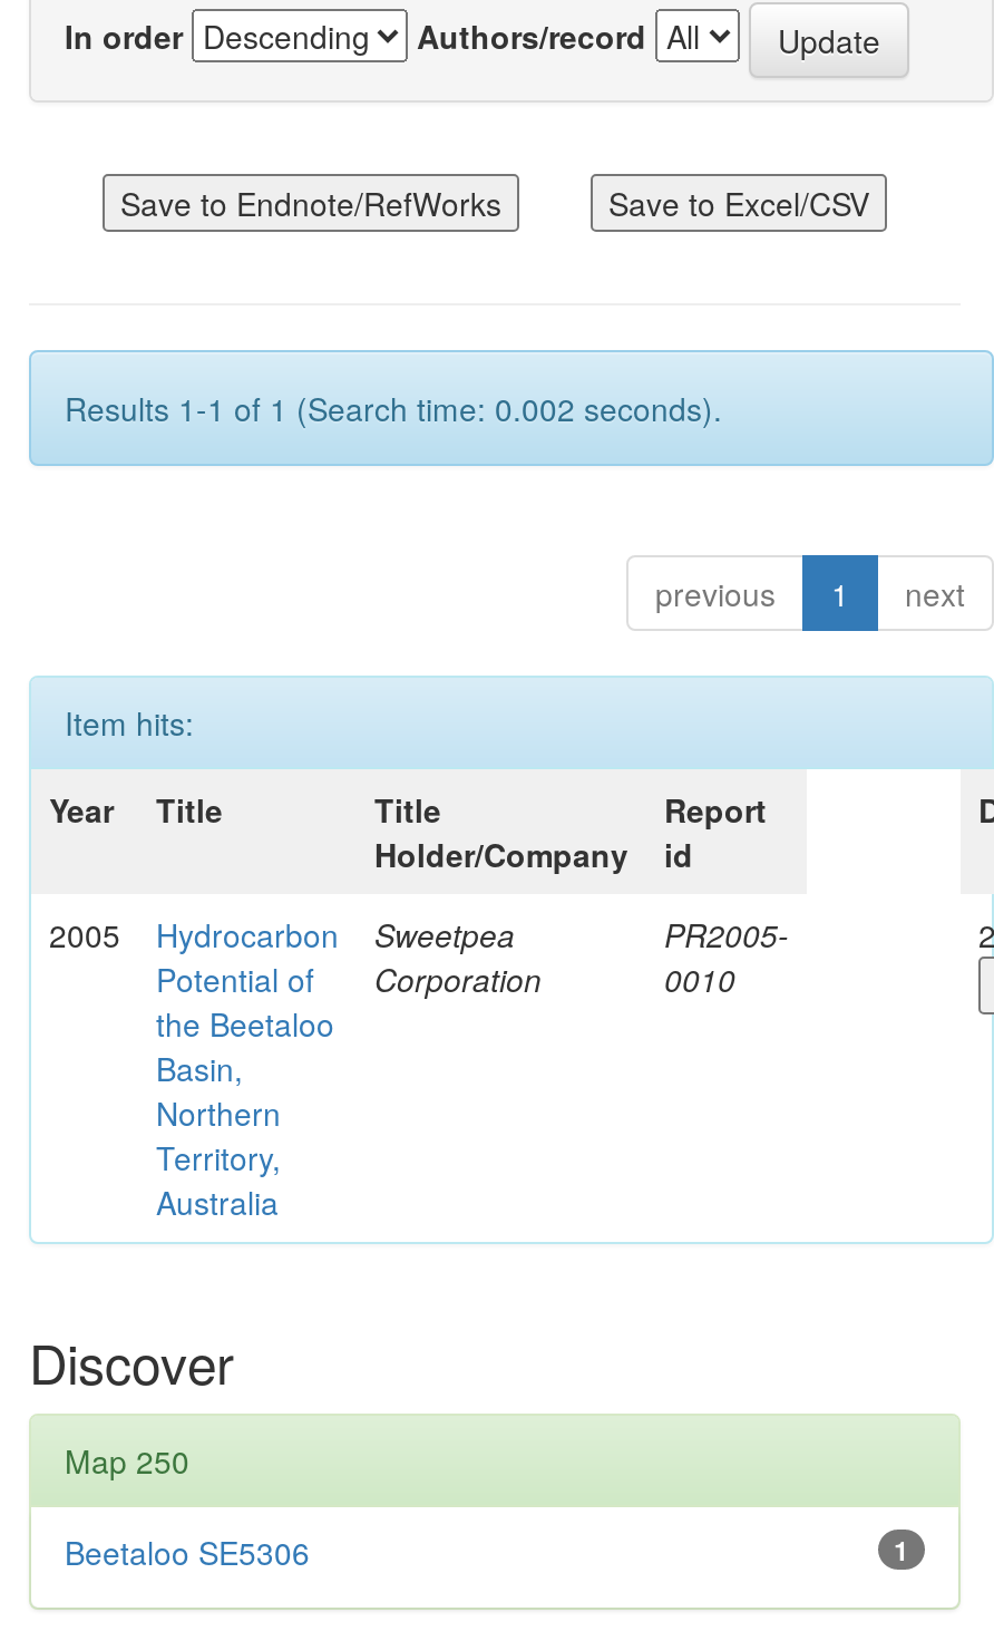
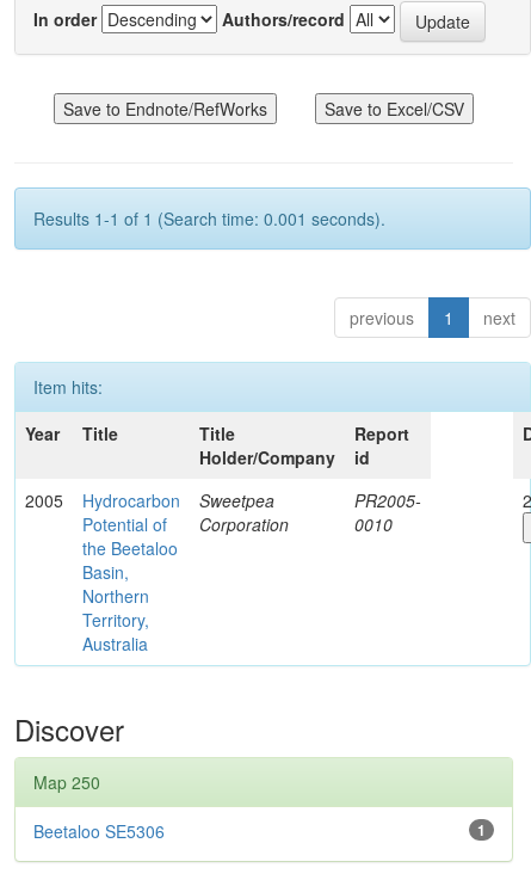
[65,386,722,430] Results 1-1 of 1 (Search time: 0.002 seconds). -> [33,207,385,230] Results 1-1 of 1 (Search time: 0.001 seconds).

